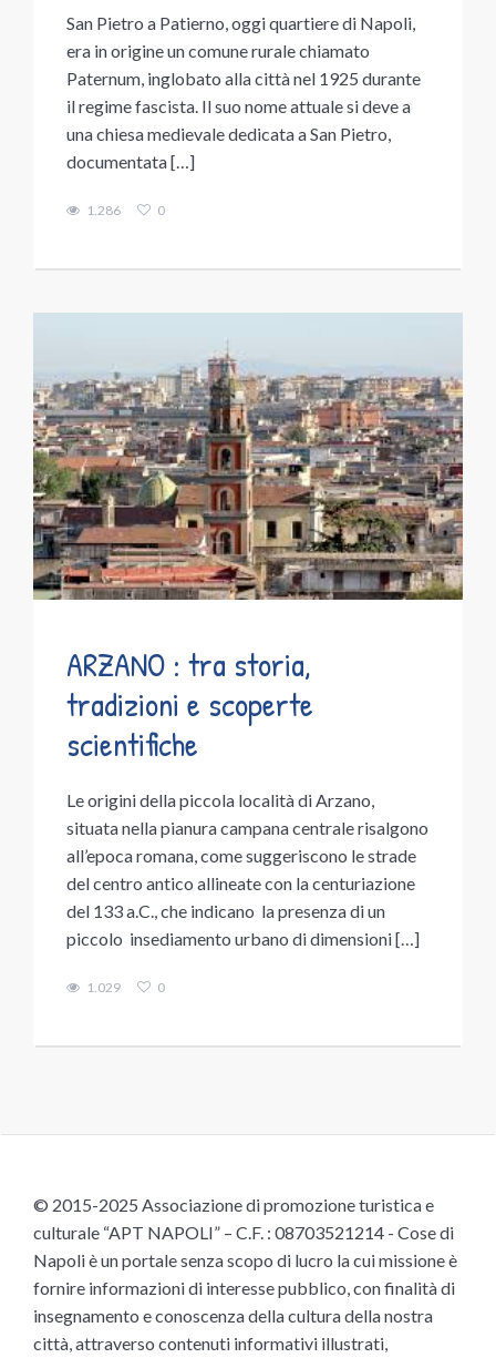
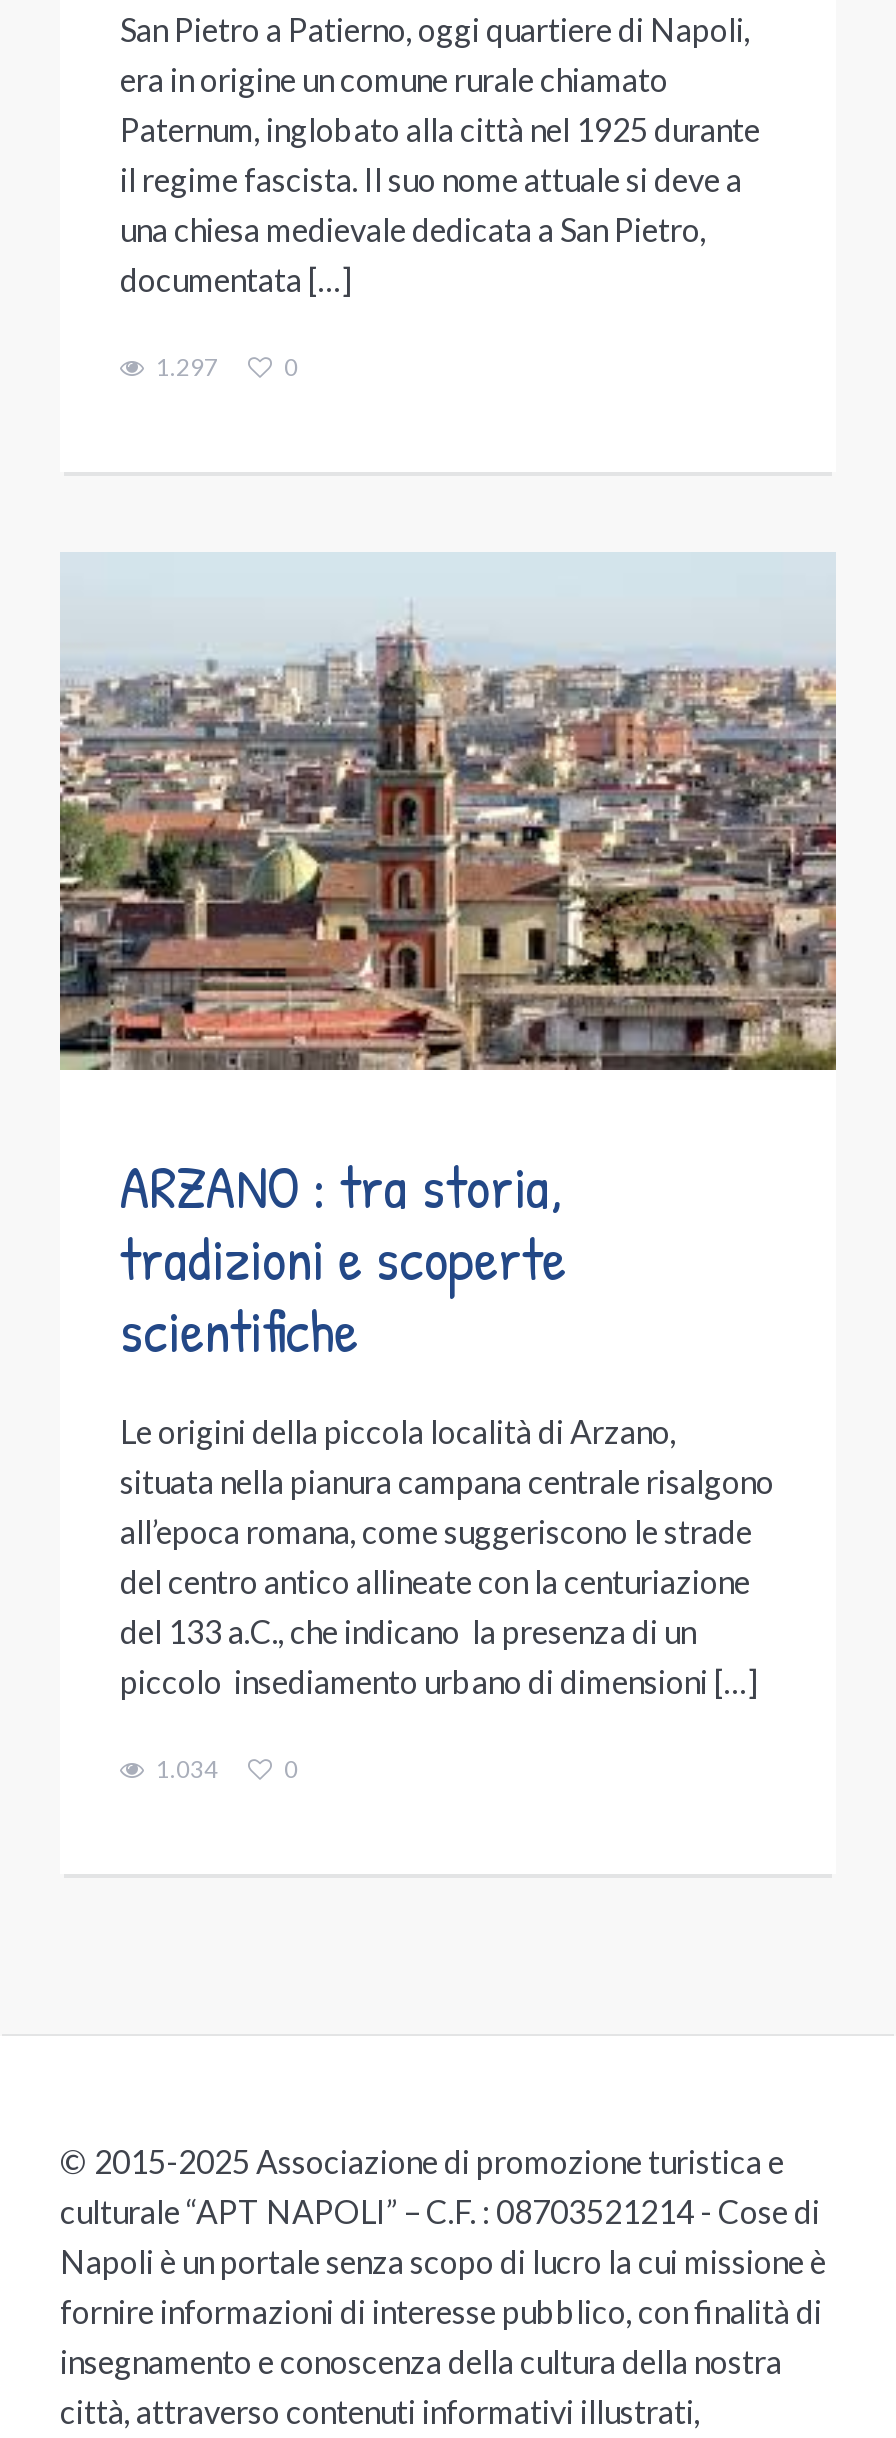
[86,202,121,219] 1.286 -> [156,353,218,383] 1.297
[86,978,121,995] 1.029 -> [156,1753,218,1783] 1.034

